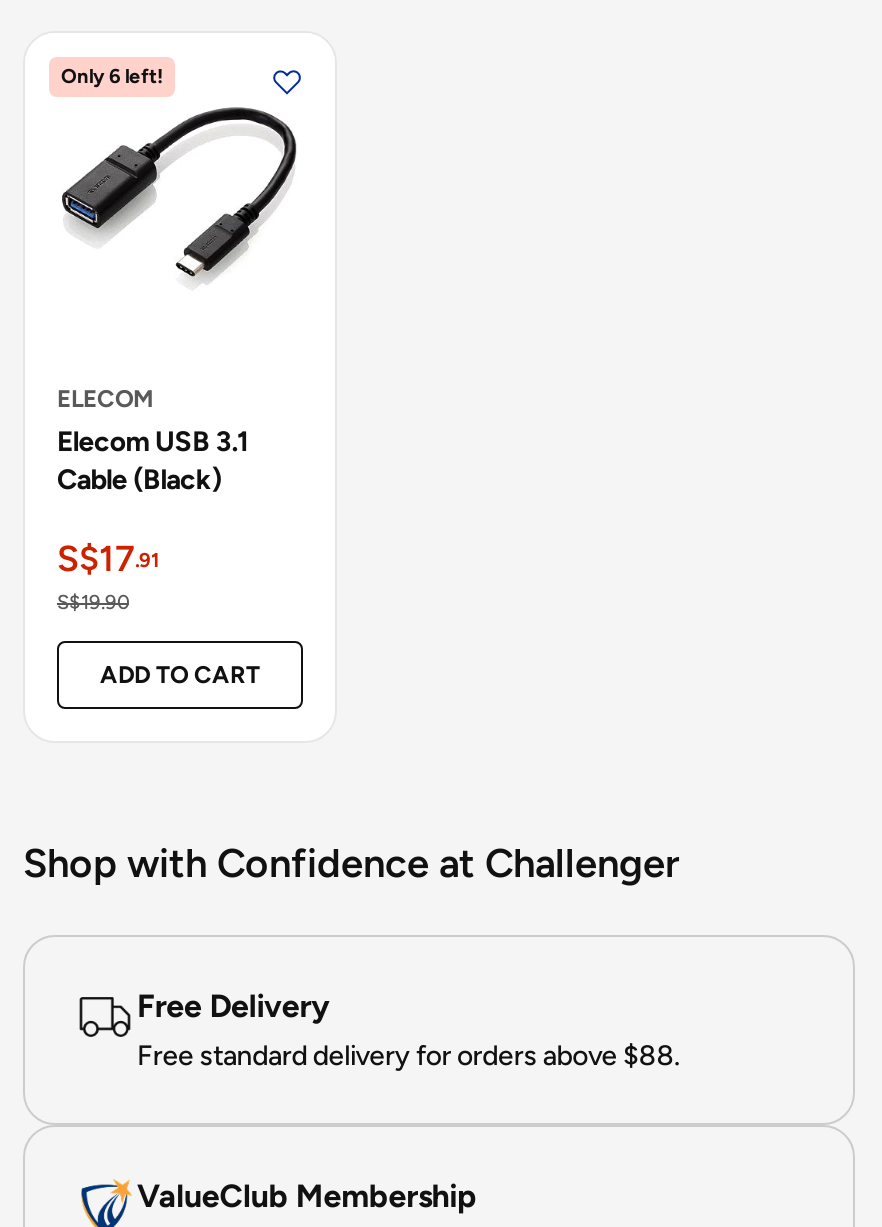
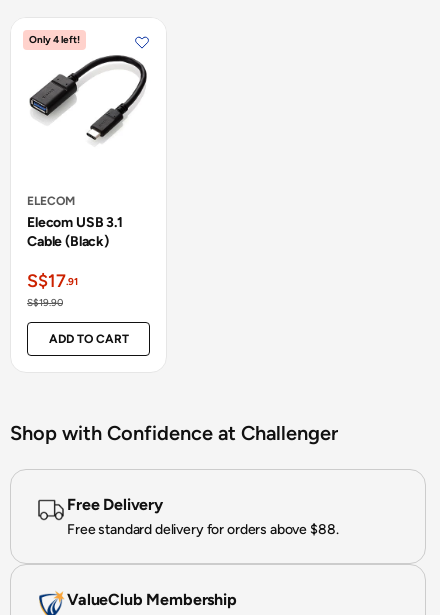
[61,63,163,89] Only 6 left! -> [29,33,80,46] Only 4 left!

